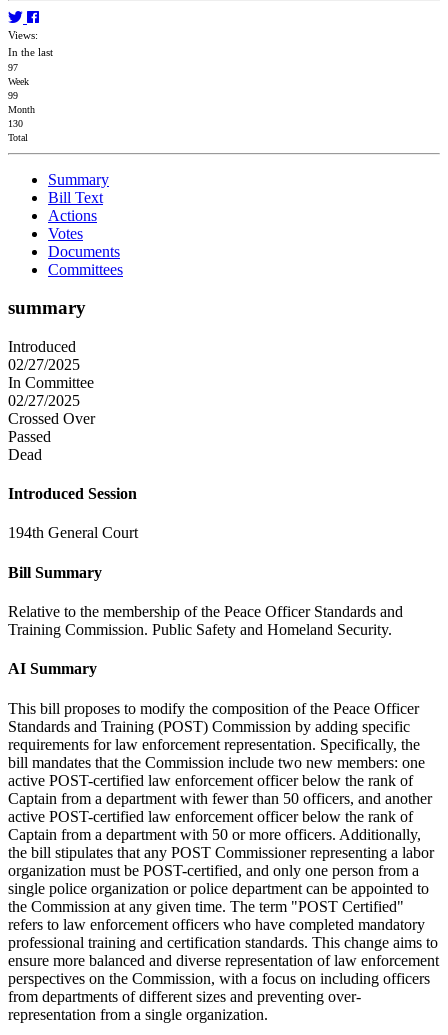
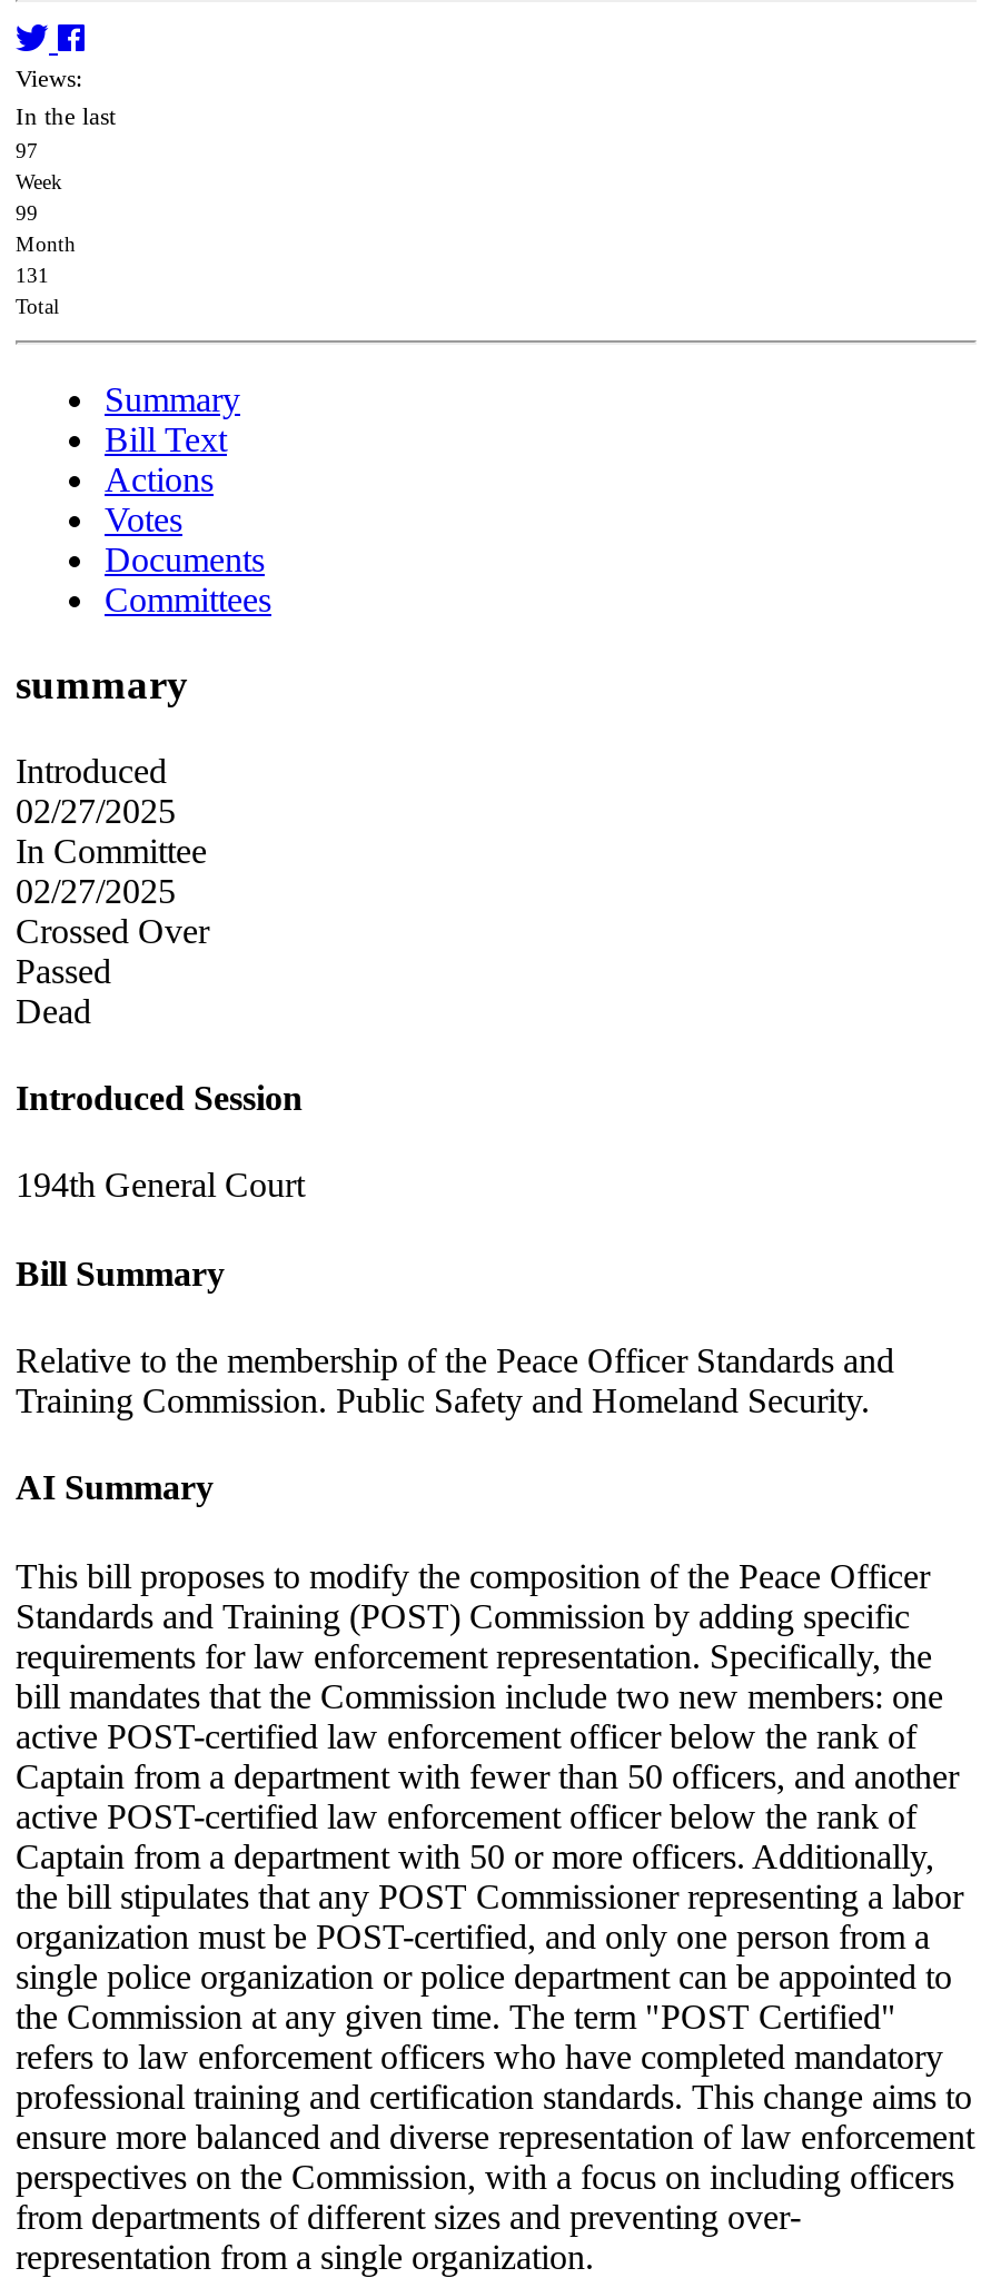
[8,117,23,128] 130 -> [16,261,49,286] 131

